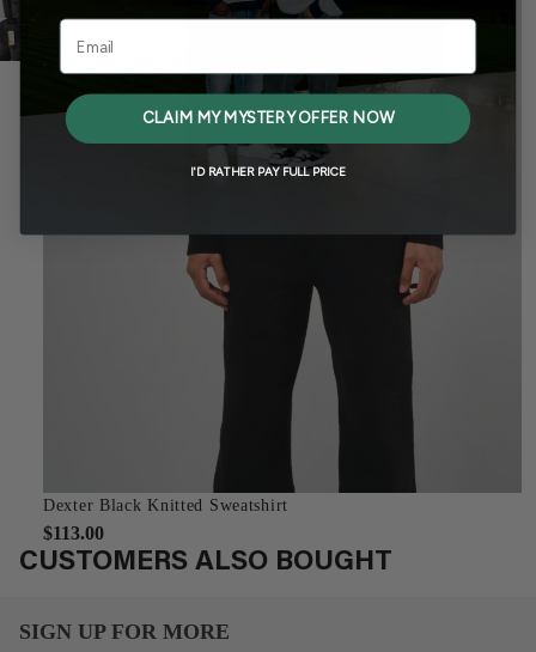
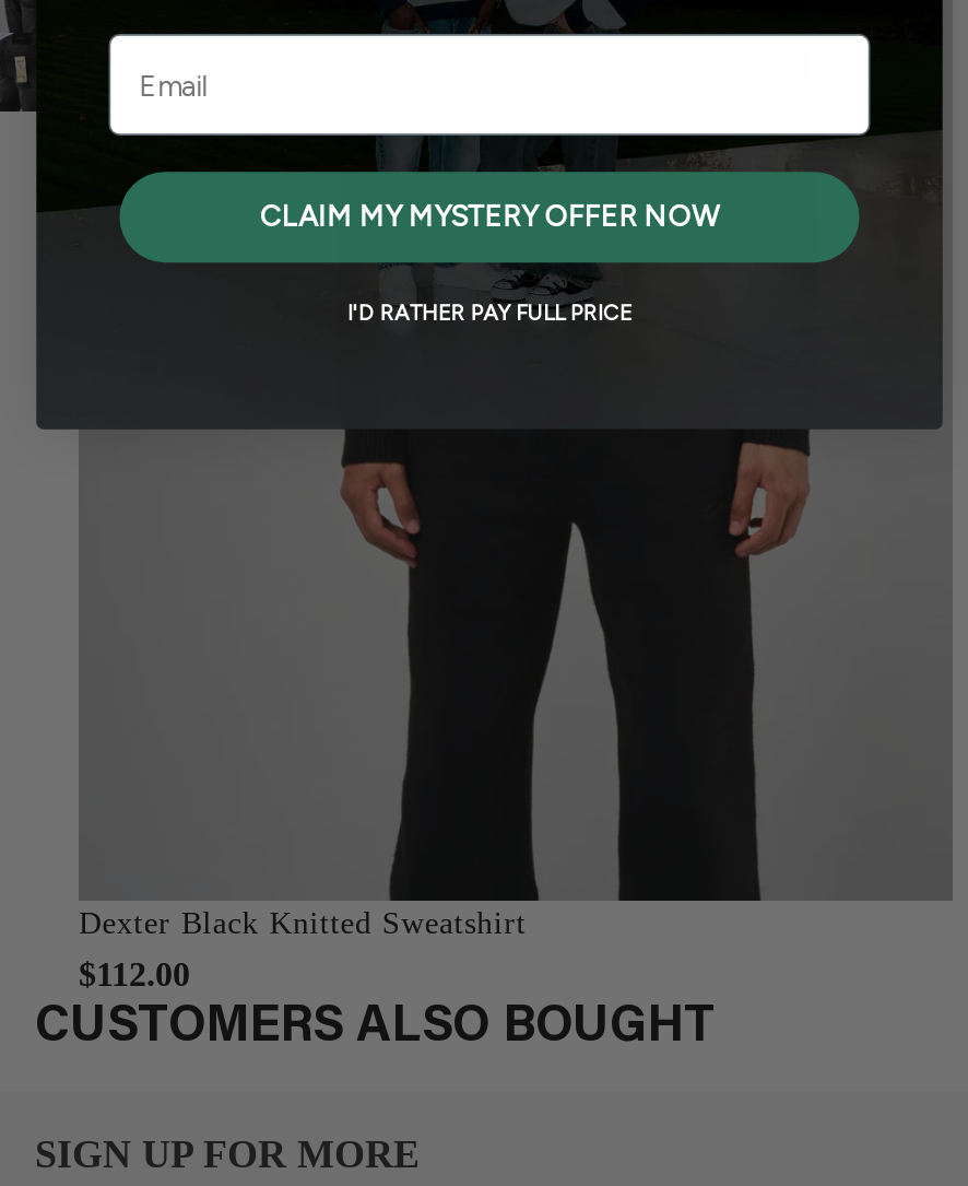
[43,523,104,543] $113.00 -> [79,956,190,993] $112.00

